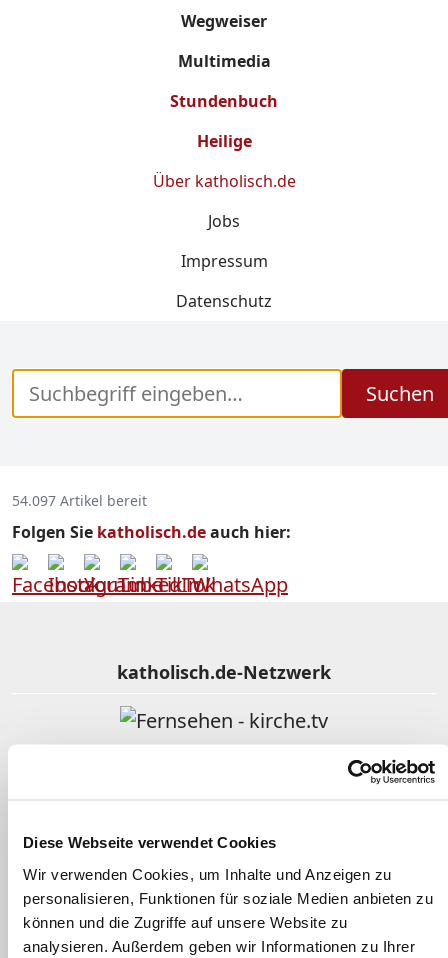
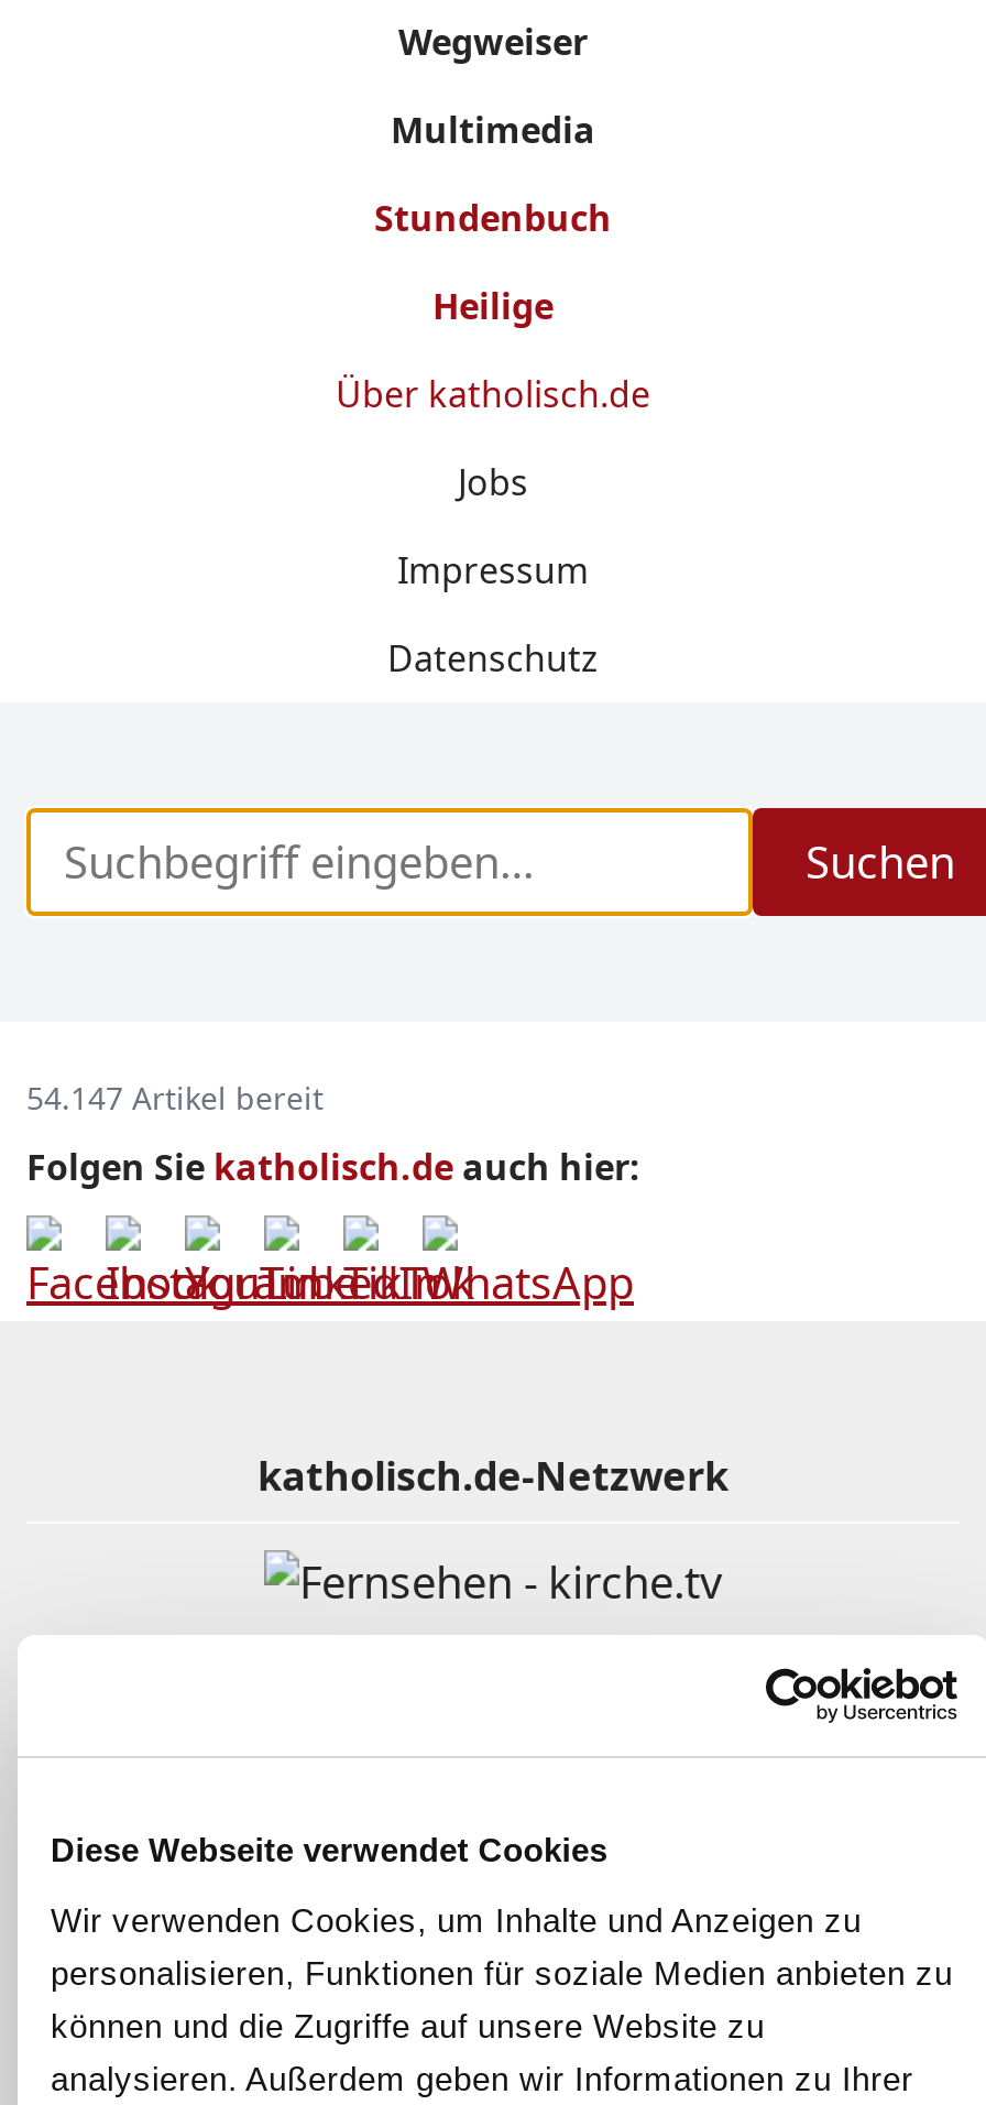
[12,491,147,510] 54.097 Artikel bereit -> [26,1077,324,1119] 54.147 Artikel bereit

